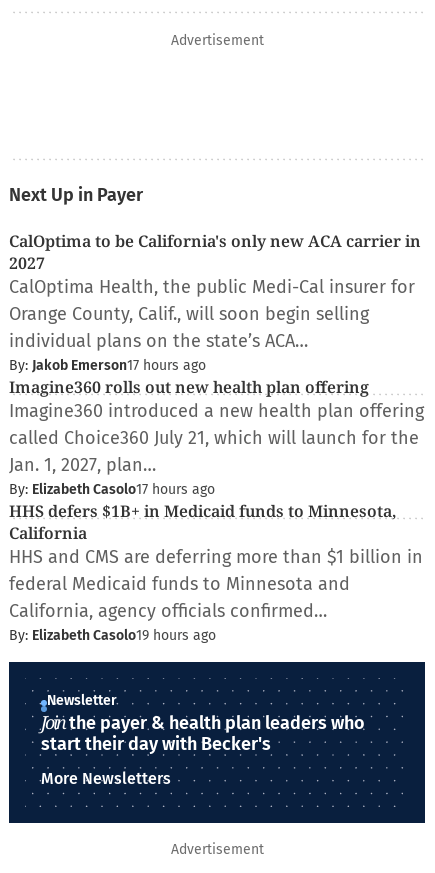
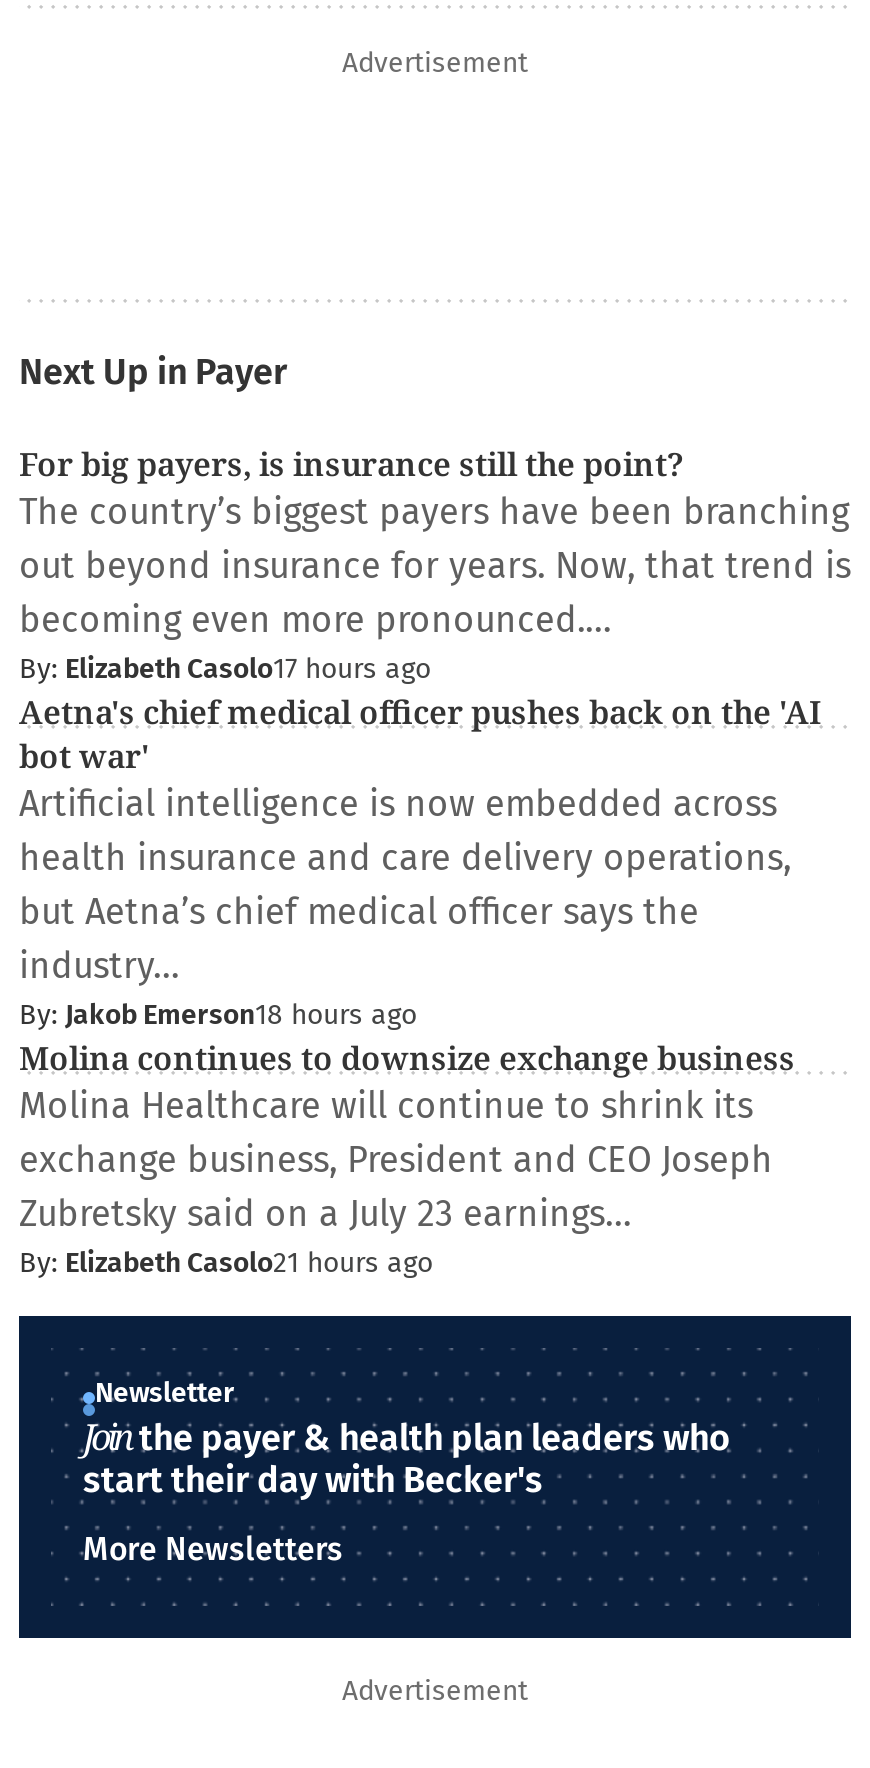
[9,230,424,476] CalOptima to be California's only new ACA carrier in | 2027 | CalOptima Health, the public Medi-Cal insurer for | Orange County, Calif., will soon begin selling | individual plans on the state’s ACA… | By: Jakob Emerson17 hours ago | Imagine360 rolls out new health plan offering | Imagine360 introduced a new health plan offering | called Choice360 July 21, which will launch for the | Jan. 1, 2027, plan… -> [19,442,851,642] For big payers, is insurance still the point? | The country’s biggest payers have been branching | out beyond insurance for years. Now, that trend is | becoming even more pronounced.…
moved [9,481,215,498] -> [19,652,431,686]: By: Elizabeth Casolo17 hours ago
[9,500,423,644] HHS defers $1B+ in Medicaid funds to Minnesota, | California | HHS and CMS are deferring more than $1 billion in | federal Medicaid funds to Minnesota and | California, agency officials confirmed… | By: Elizabeth Casolo19 hours ago -> [19,690,821,1280] Aetna's chief medical officer pushes back on the 'AI | bot war' | Artificial intelligence is now embedded across | health insurance and care delivery operations, | but Aetna’s chief medical officer says the | industry… | By: Jakob Emerson18 hours ago | Molina continues to downsize exchange business | Molina Healthcare will continue to shrink its | exchange business, President and CEO Joseph | Zubretsky said on a July 23 earnings… | By: Elizabeth Casolo21 hours ago

